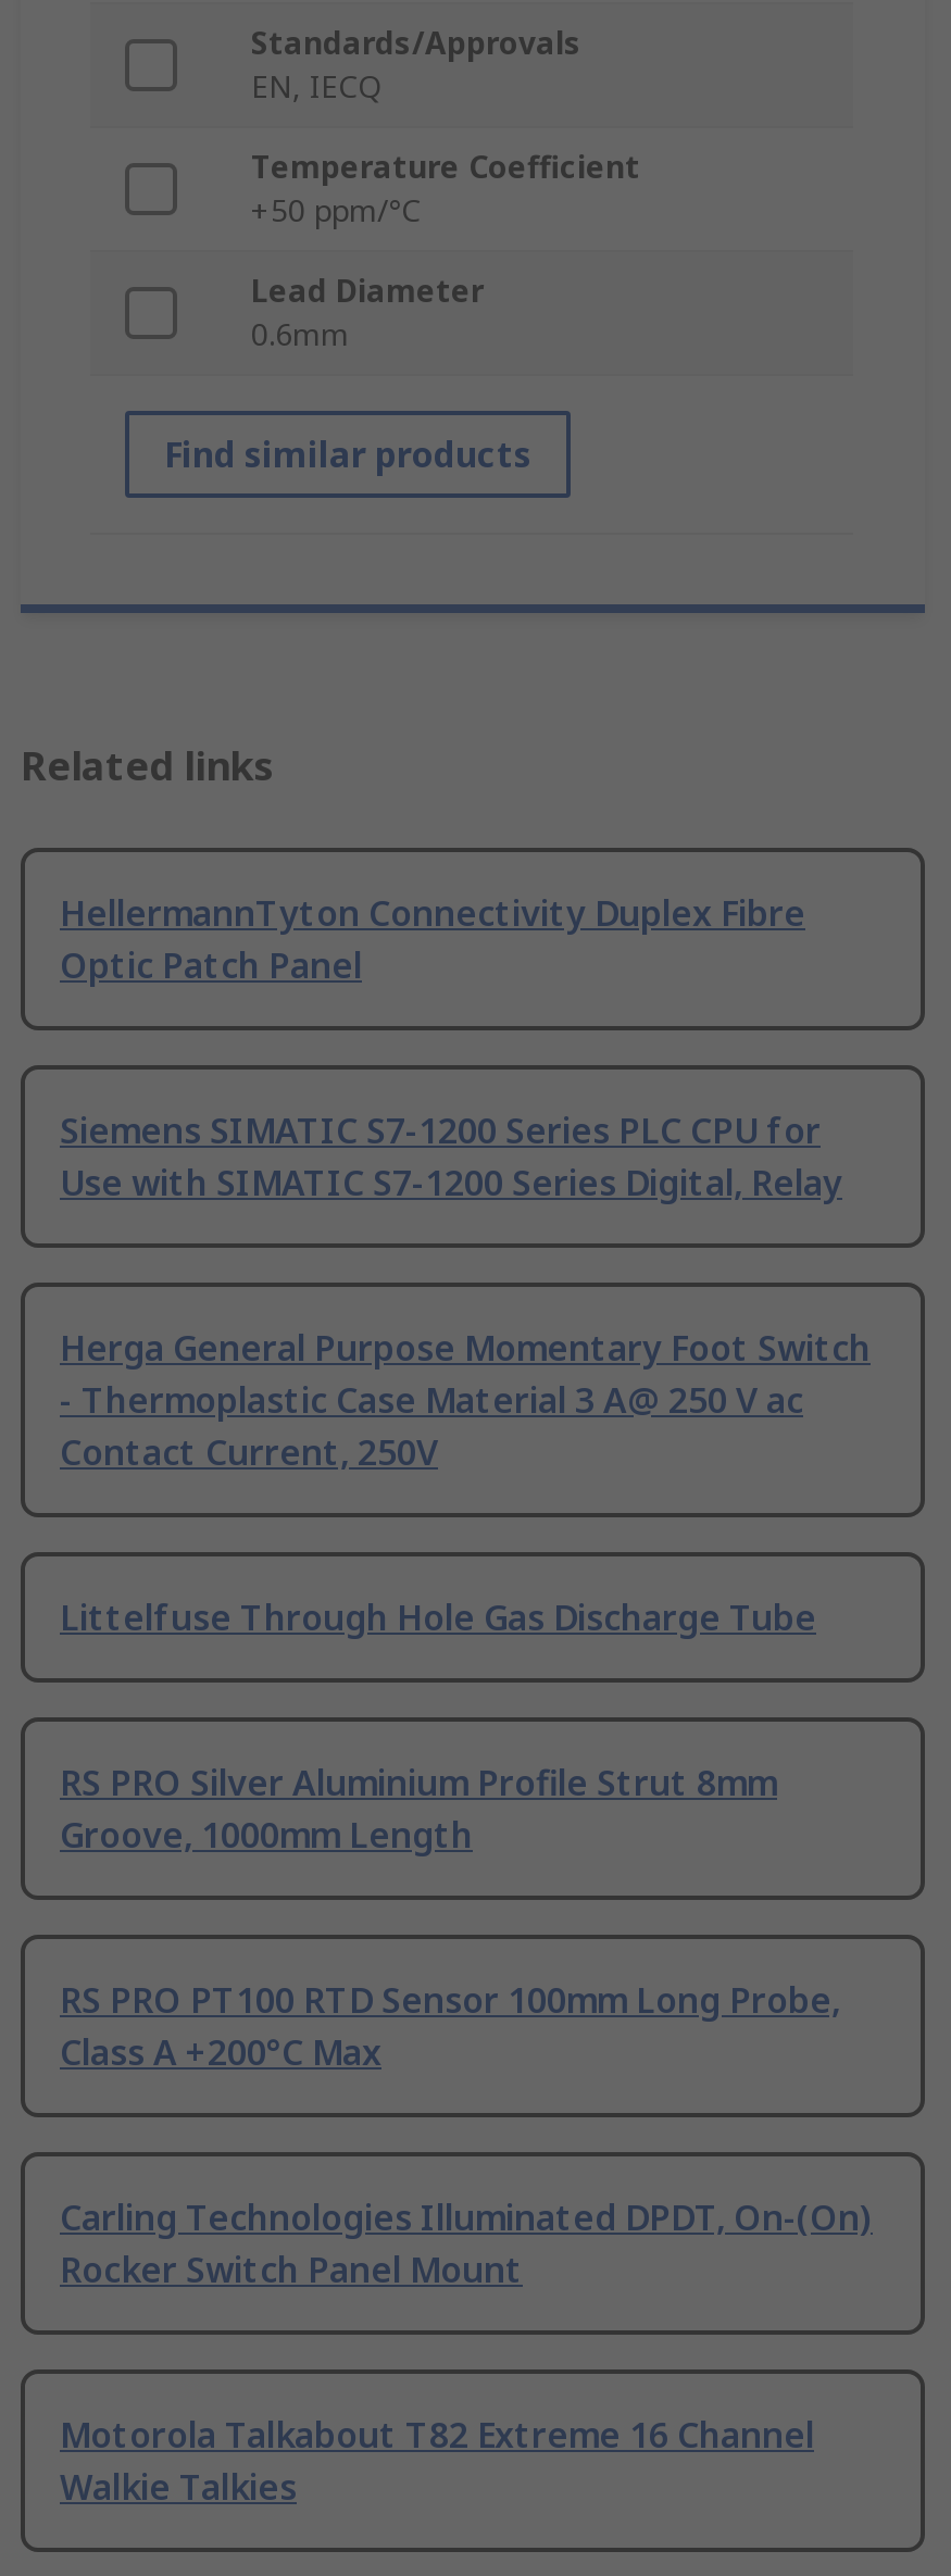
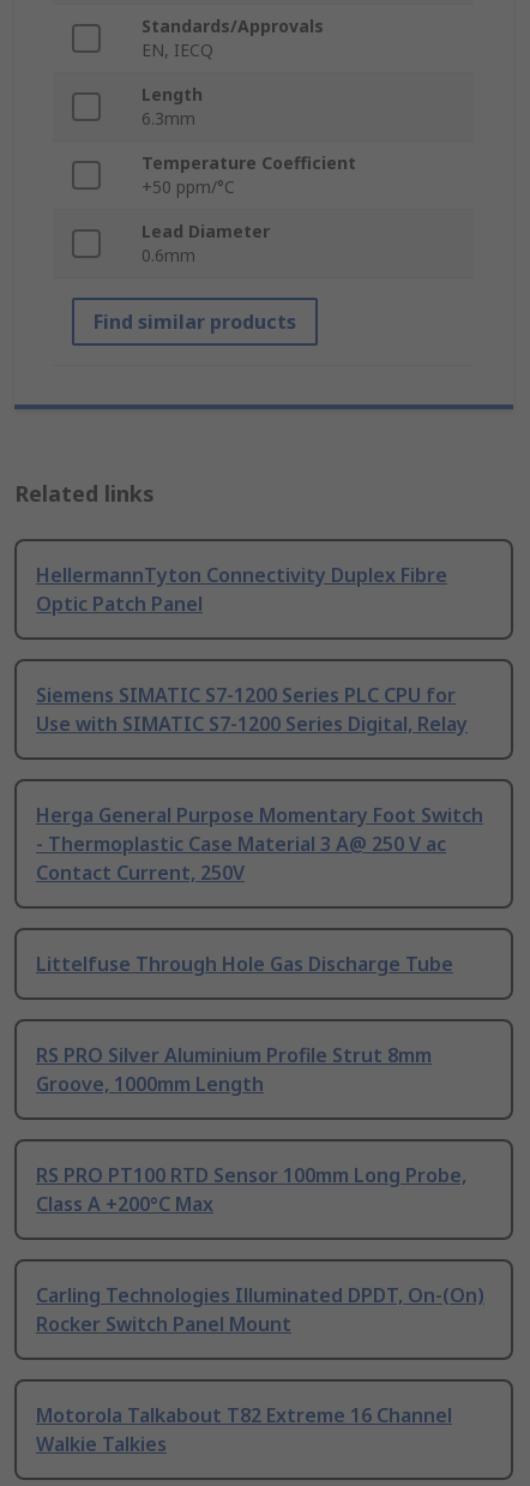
none -> [141,83,203,130] Length | 6.3mm

